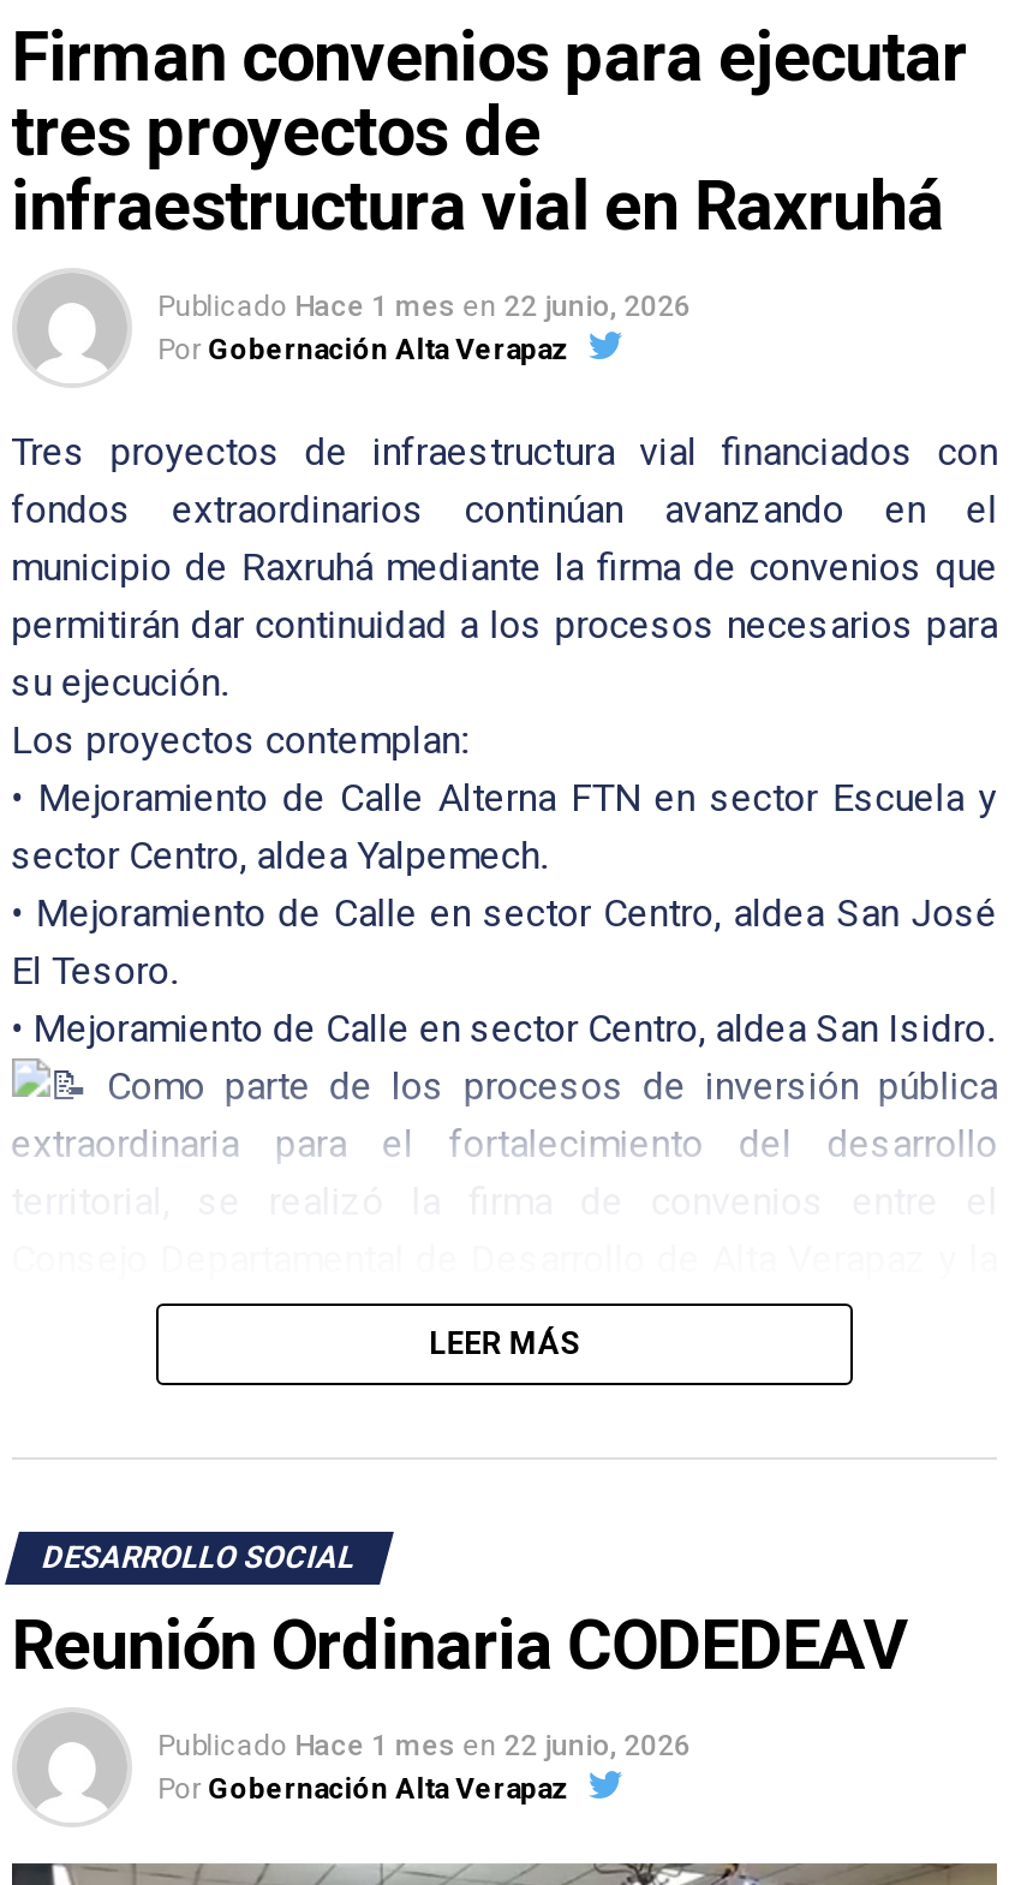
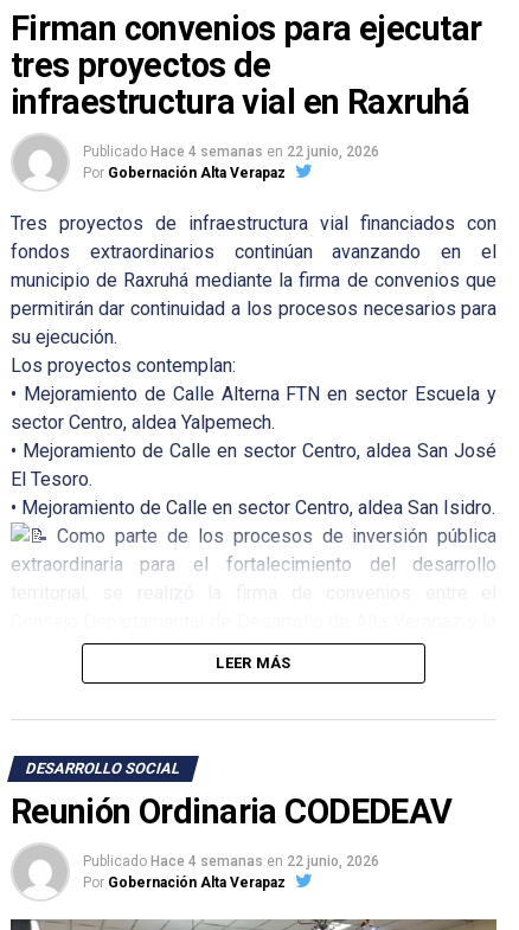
[158,290,691,323] Publicado Hace 1 mes en 22 junio, 2026 -> [83,143,379,160] Publicado Hace 4 semanas en 22 junio, 2026
[158,1729,691,1762] Publicado Hace 1 mes en 22 junio, 2026 -> [83,853,379,870] Publicado Hace 4 semanas en 22 junio, 2026

